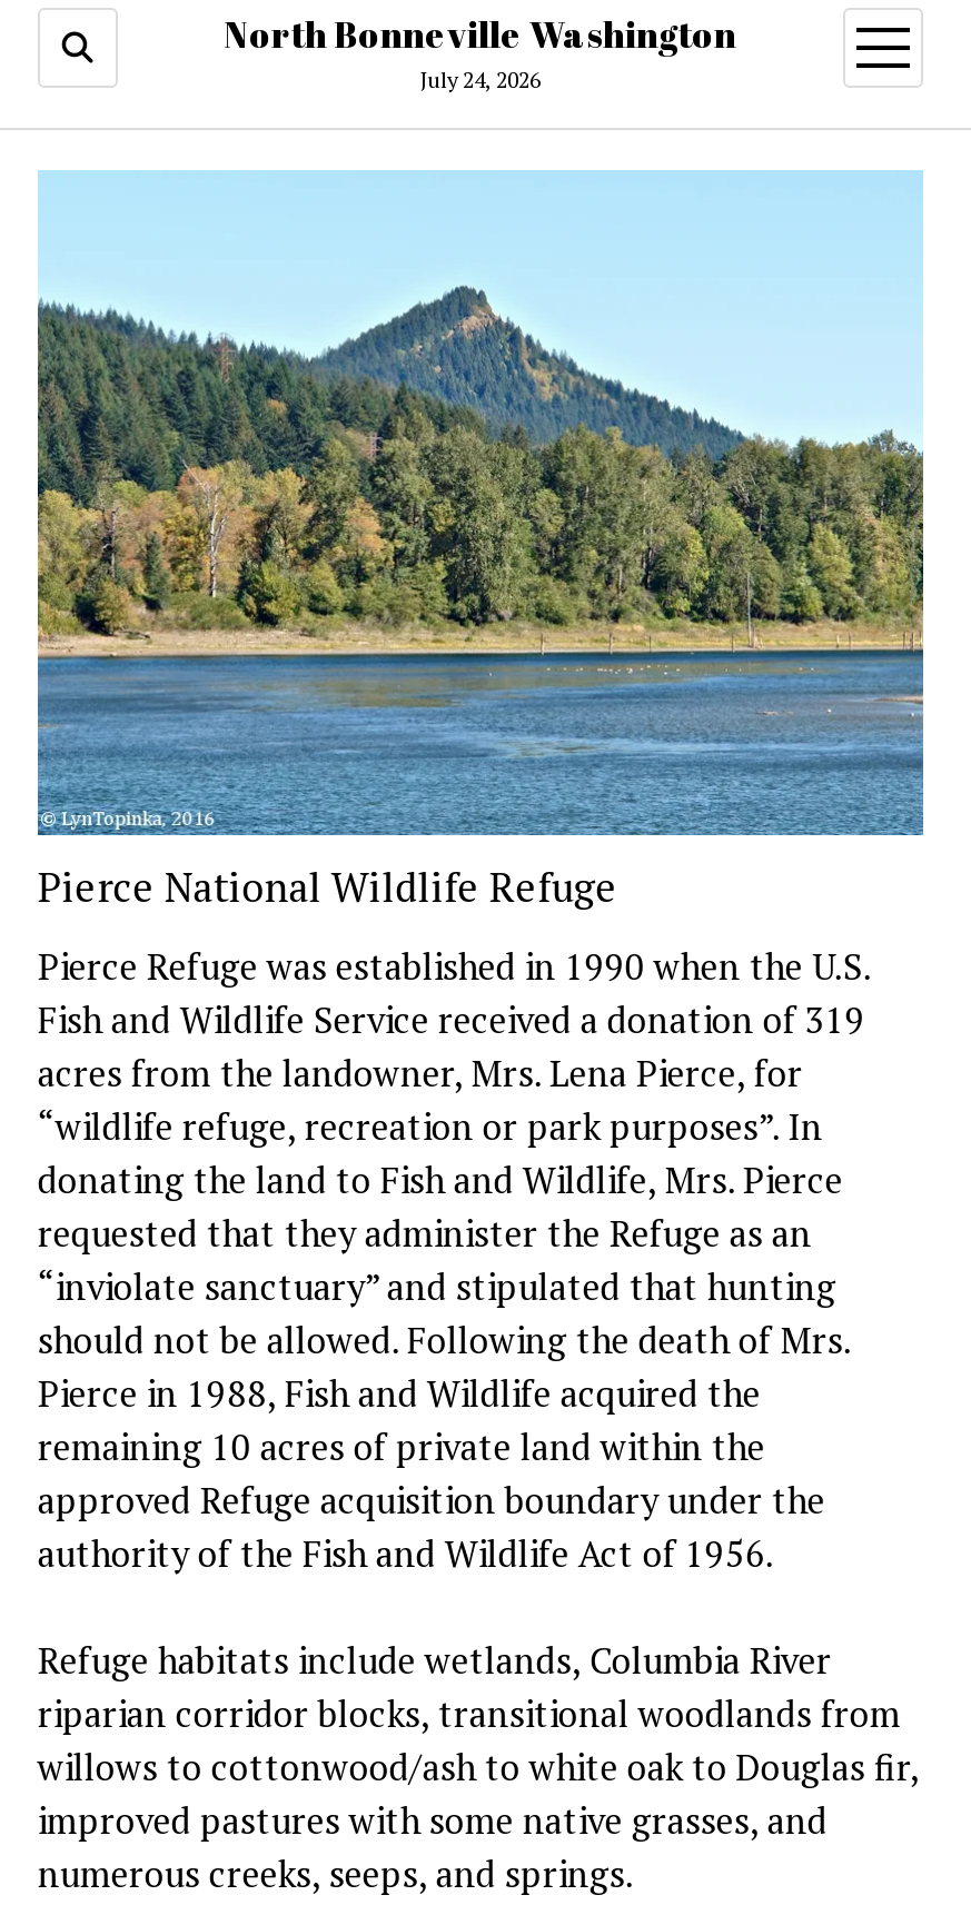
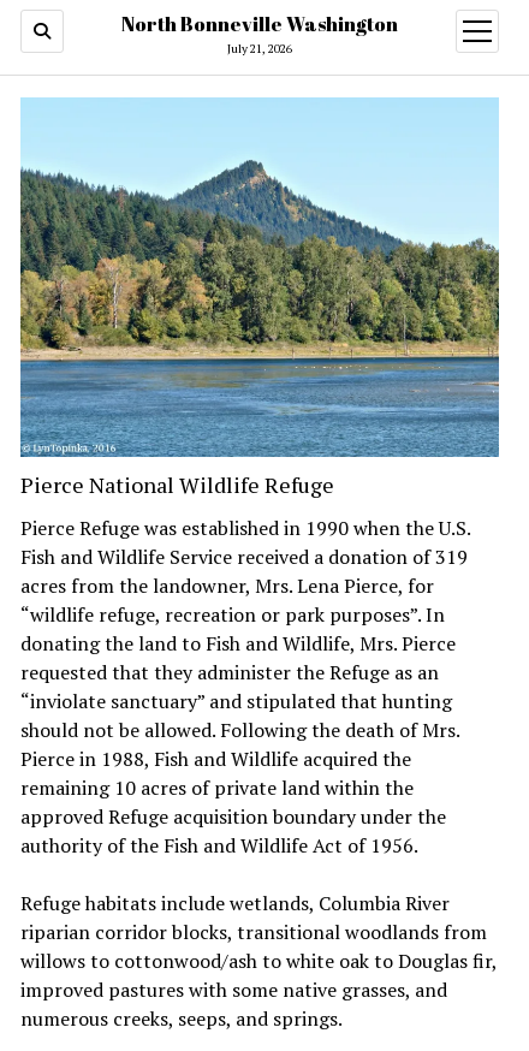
[420,66,541,95] July 24, 2026 -> [227,41,292,57] July 21, 2026

